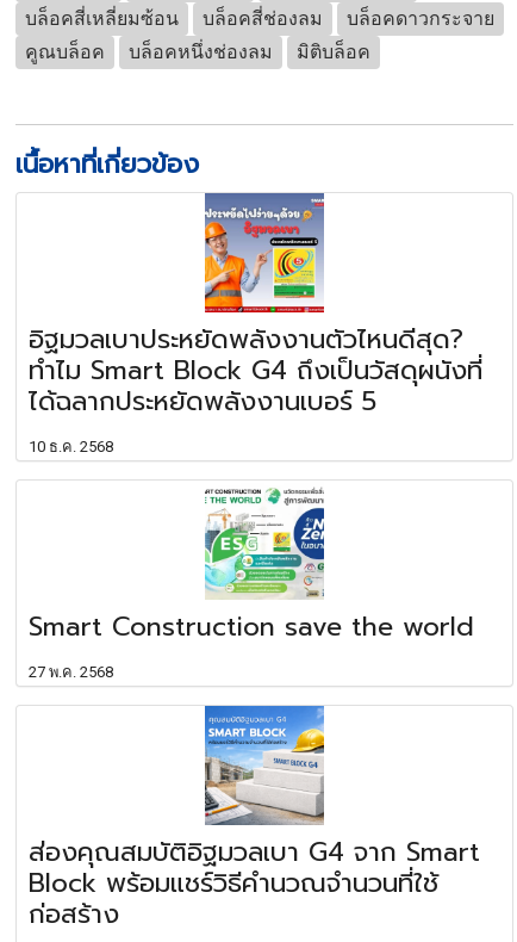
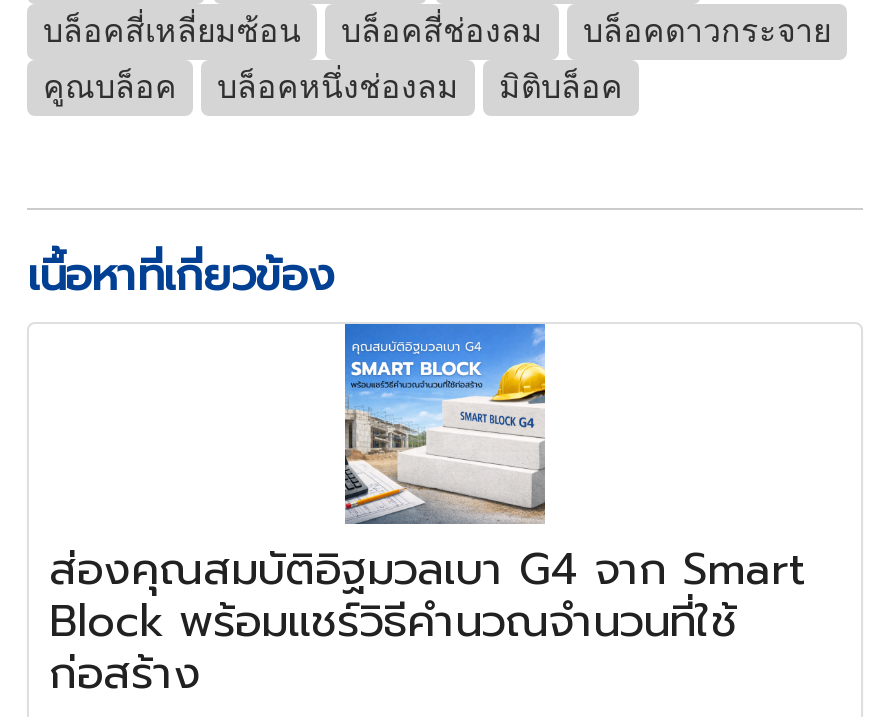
[29,193,482,455] [image] | อิฐมวลเบาประหยัดพลังงานตัวไหนดีสุด? | ทำไม Smart Block G4 ถึงเป็นวัสดุผนังที่ | ได้ฉลากประหยัดพลังงานเบอร์ 5 | 10 ธ.ค. 2568 -> none
[29,488,474,681] [image] | Smart Construction save the world | 27 พ.ค. 2568 -> none

